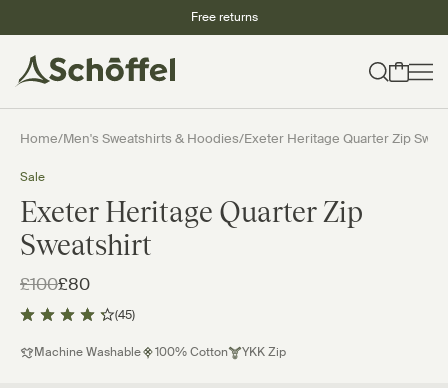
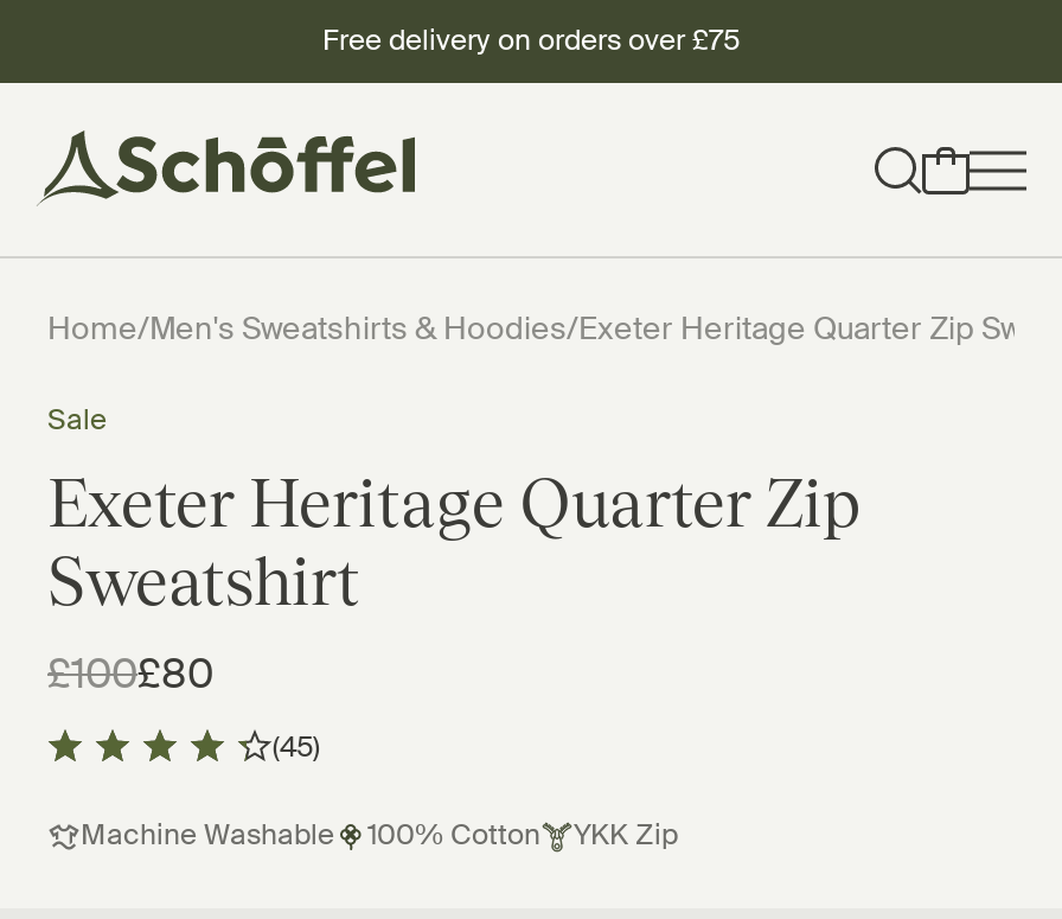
[190,9,257,25] Free returns -> [322,21,740,59] Free delivery on orders over £75

